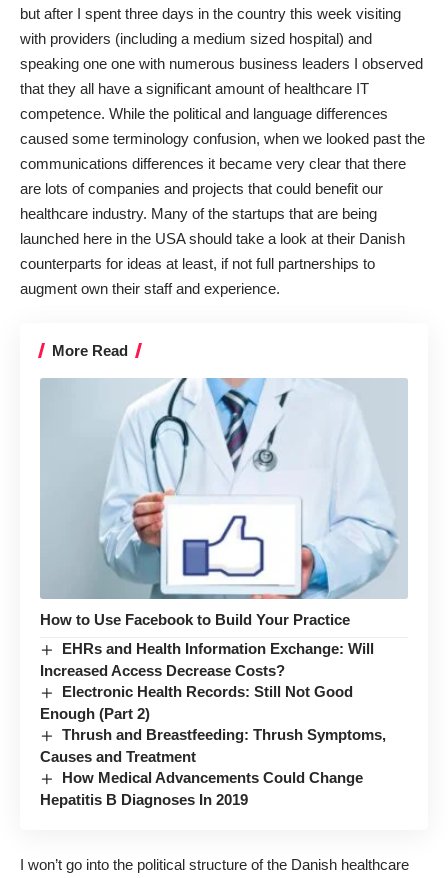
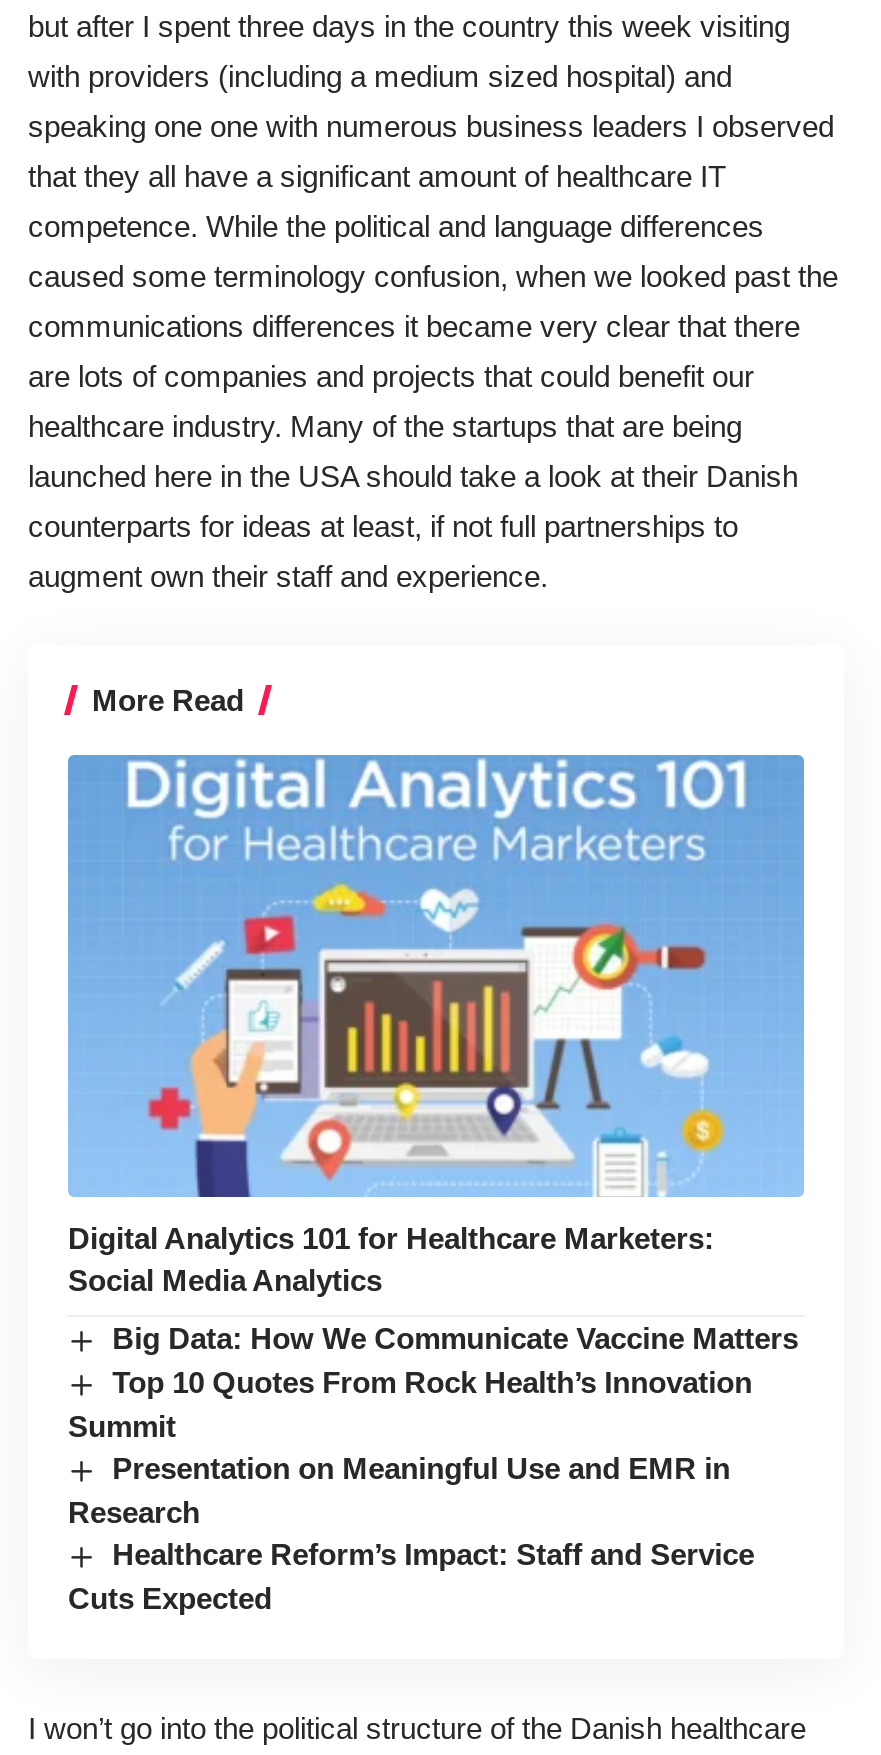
[40,377,407,628] [image] | How to Use Facebook to Build Your Practice -> [66,753,804,1297] [image] | Digital Analytics 101 for Healthcare Marketers: | Social Media Analytics
[40,640,386,808] EHRs and Health Information Exchange: Will | Increased Access Decrease Costs? | Electronic Health Records: Still Not Good | Enough (Part 2) | Thrush and Breastfeeding: Thrush Symptoms, | Causes and Treatment | How Medical Advancements Could Change | Hepatitis B Diagnoses In 2019 -> [68,1321,798,1615] Big Data: How We Communicate Vaccine Matters | Top 10 Quotes From Rock Health’s Innovation | Summit | Presentation on Meaningful Use and EMR in | Research | Healthcare Reform’s Impact: Staff and Service | Cuts Expected

